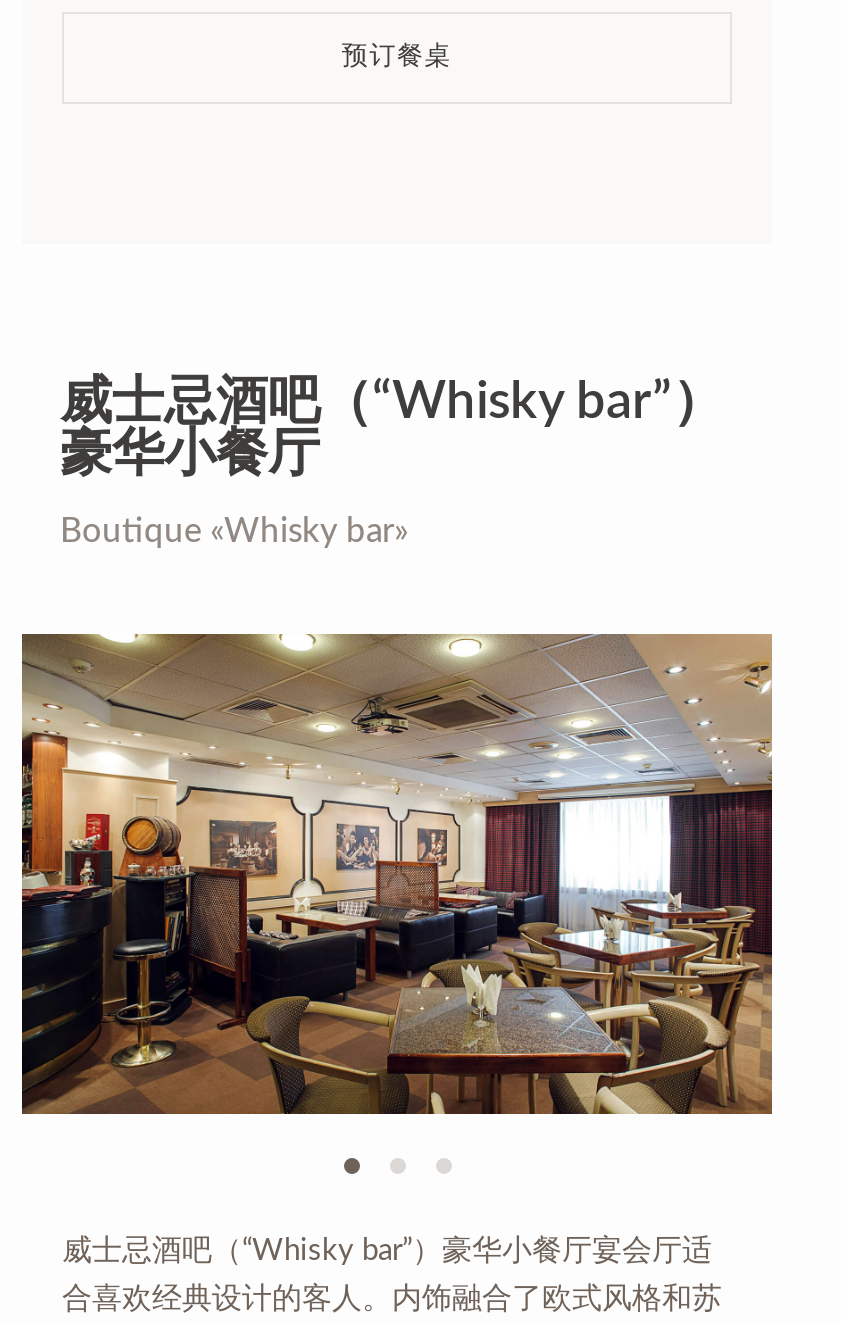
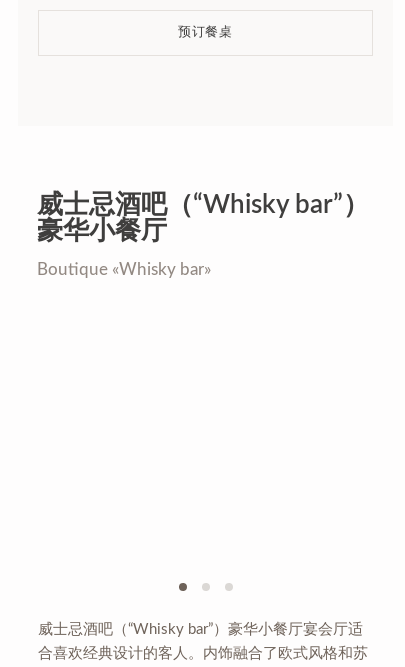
[20,632,774,1116] [image] -> none

